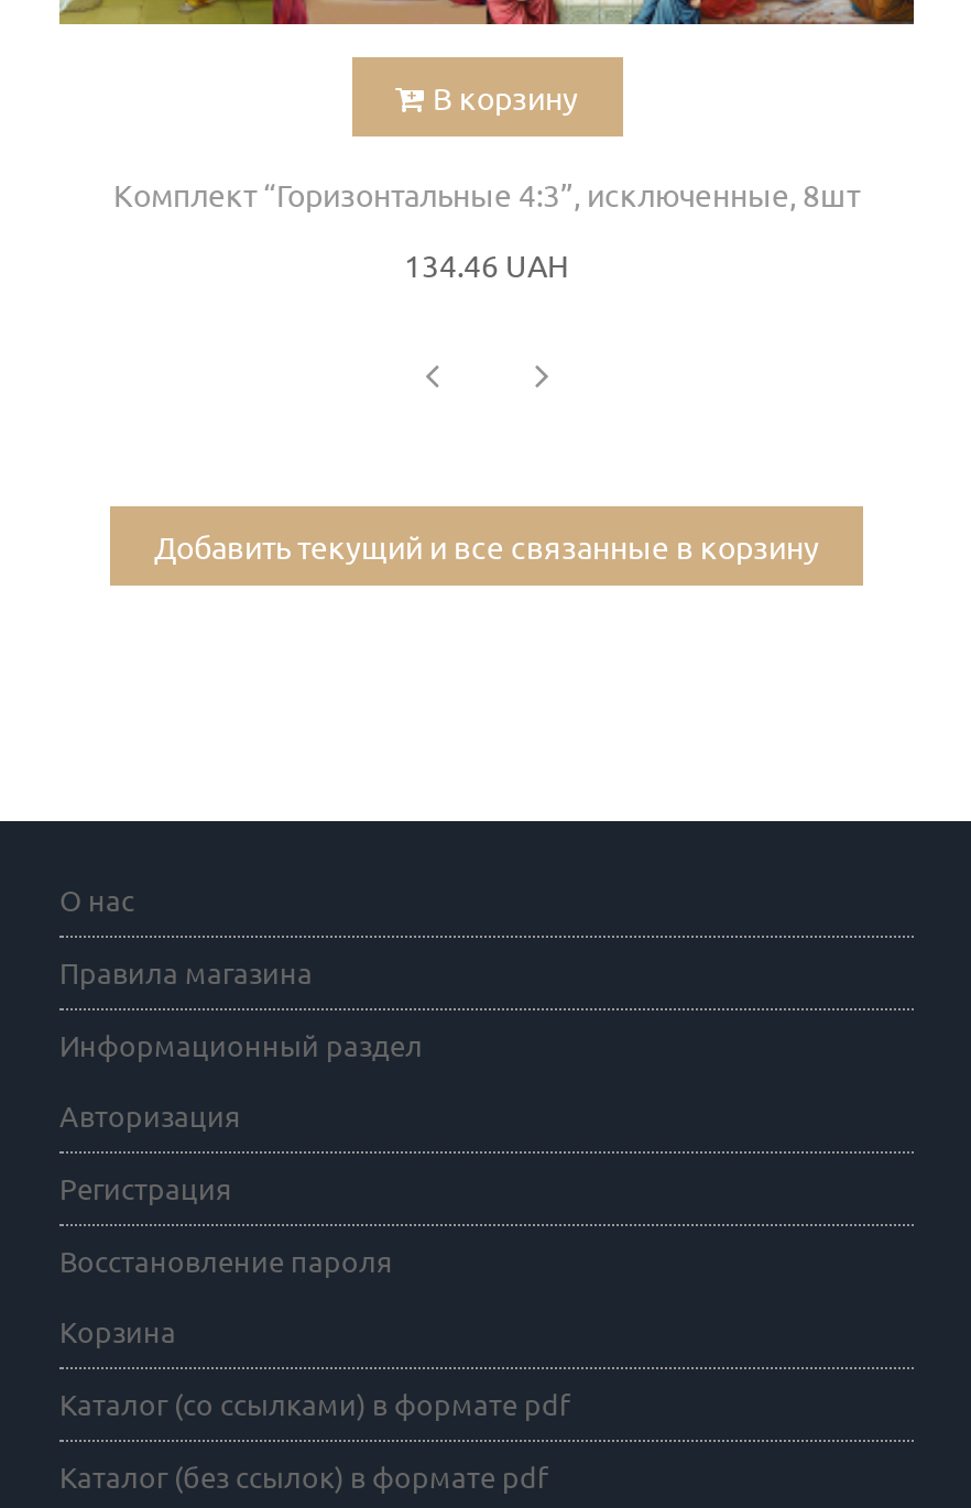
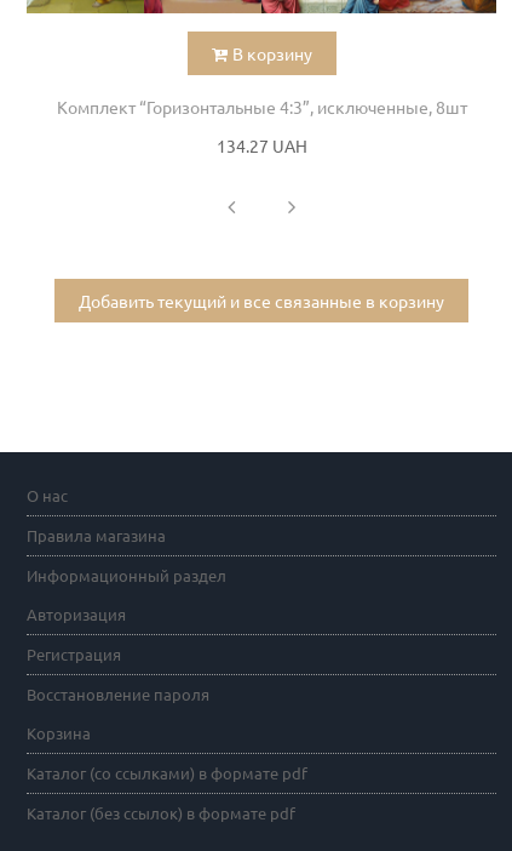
[404,244,569,284] 134.46 UAH -> [216,135,307,156] 134.27 UAH

